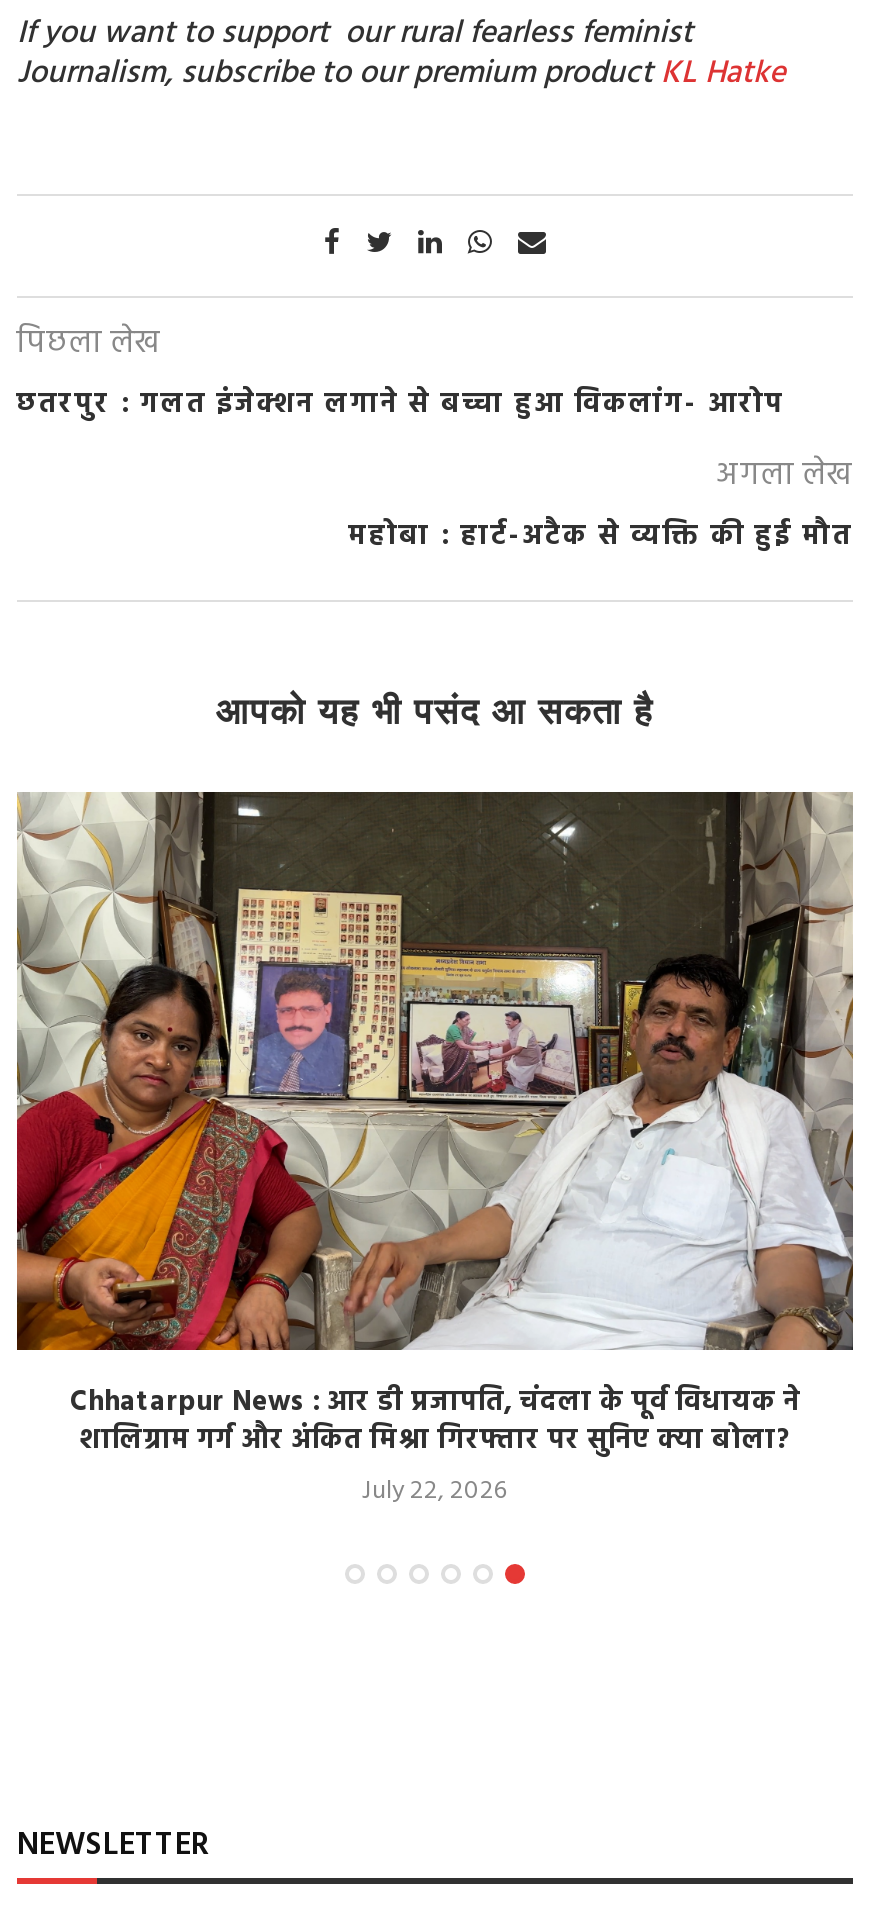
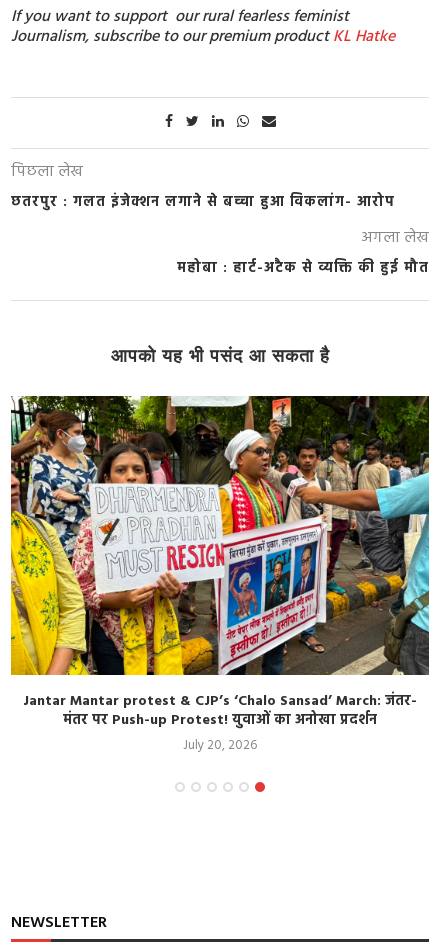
[15,790,855,1512] [image] | Chhatarpur News : आर डी प्रजापति, चंदला के पूर्व विधायक ने | शालिग्राम गर्ग और अंकित मिश्रा गिरफ्तार पर सुनिए क्या बोला? | July 22, 2026 -> [10,395,430,756] [image] | Jantar Mantar protest & CJP’s ‘Chalo Sansad’ March: जंतर- | मंतर पर Push-up Protest! युवाओं का अनोखा प्रदर्शन | July 20, 2026

